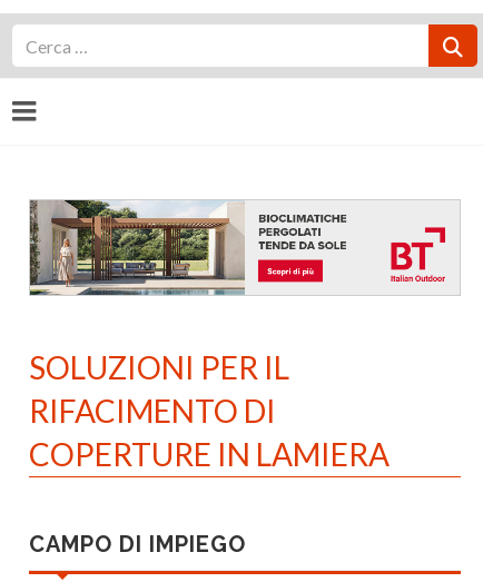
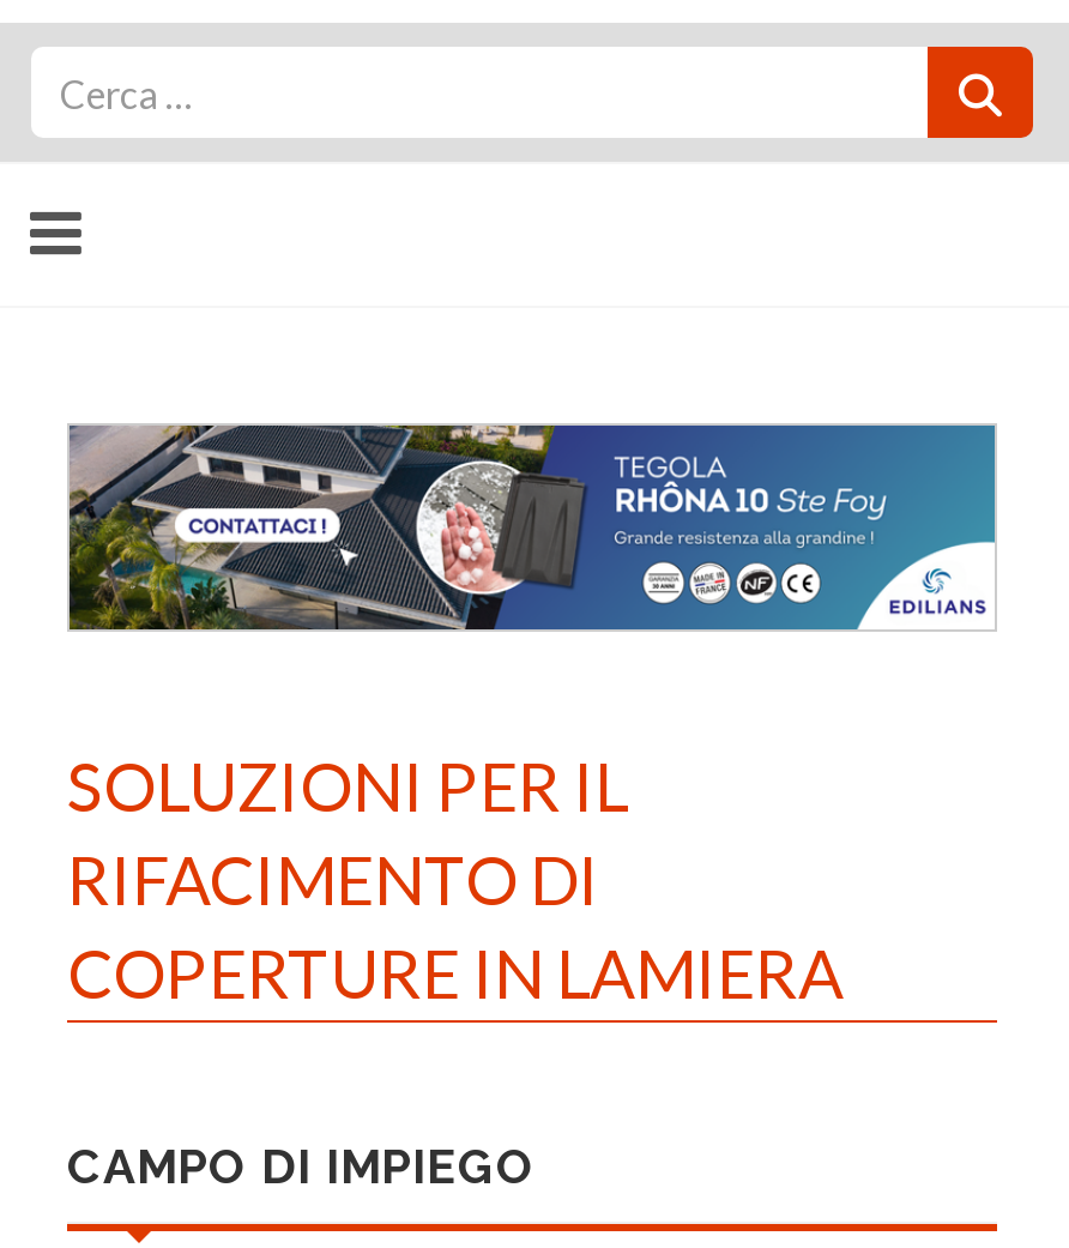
[29,199,460,296] [image] -> [67,423,997,632] [image]

